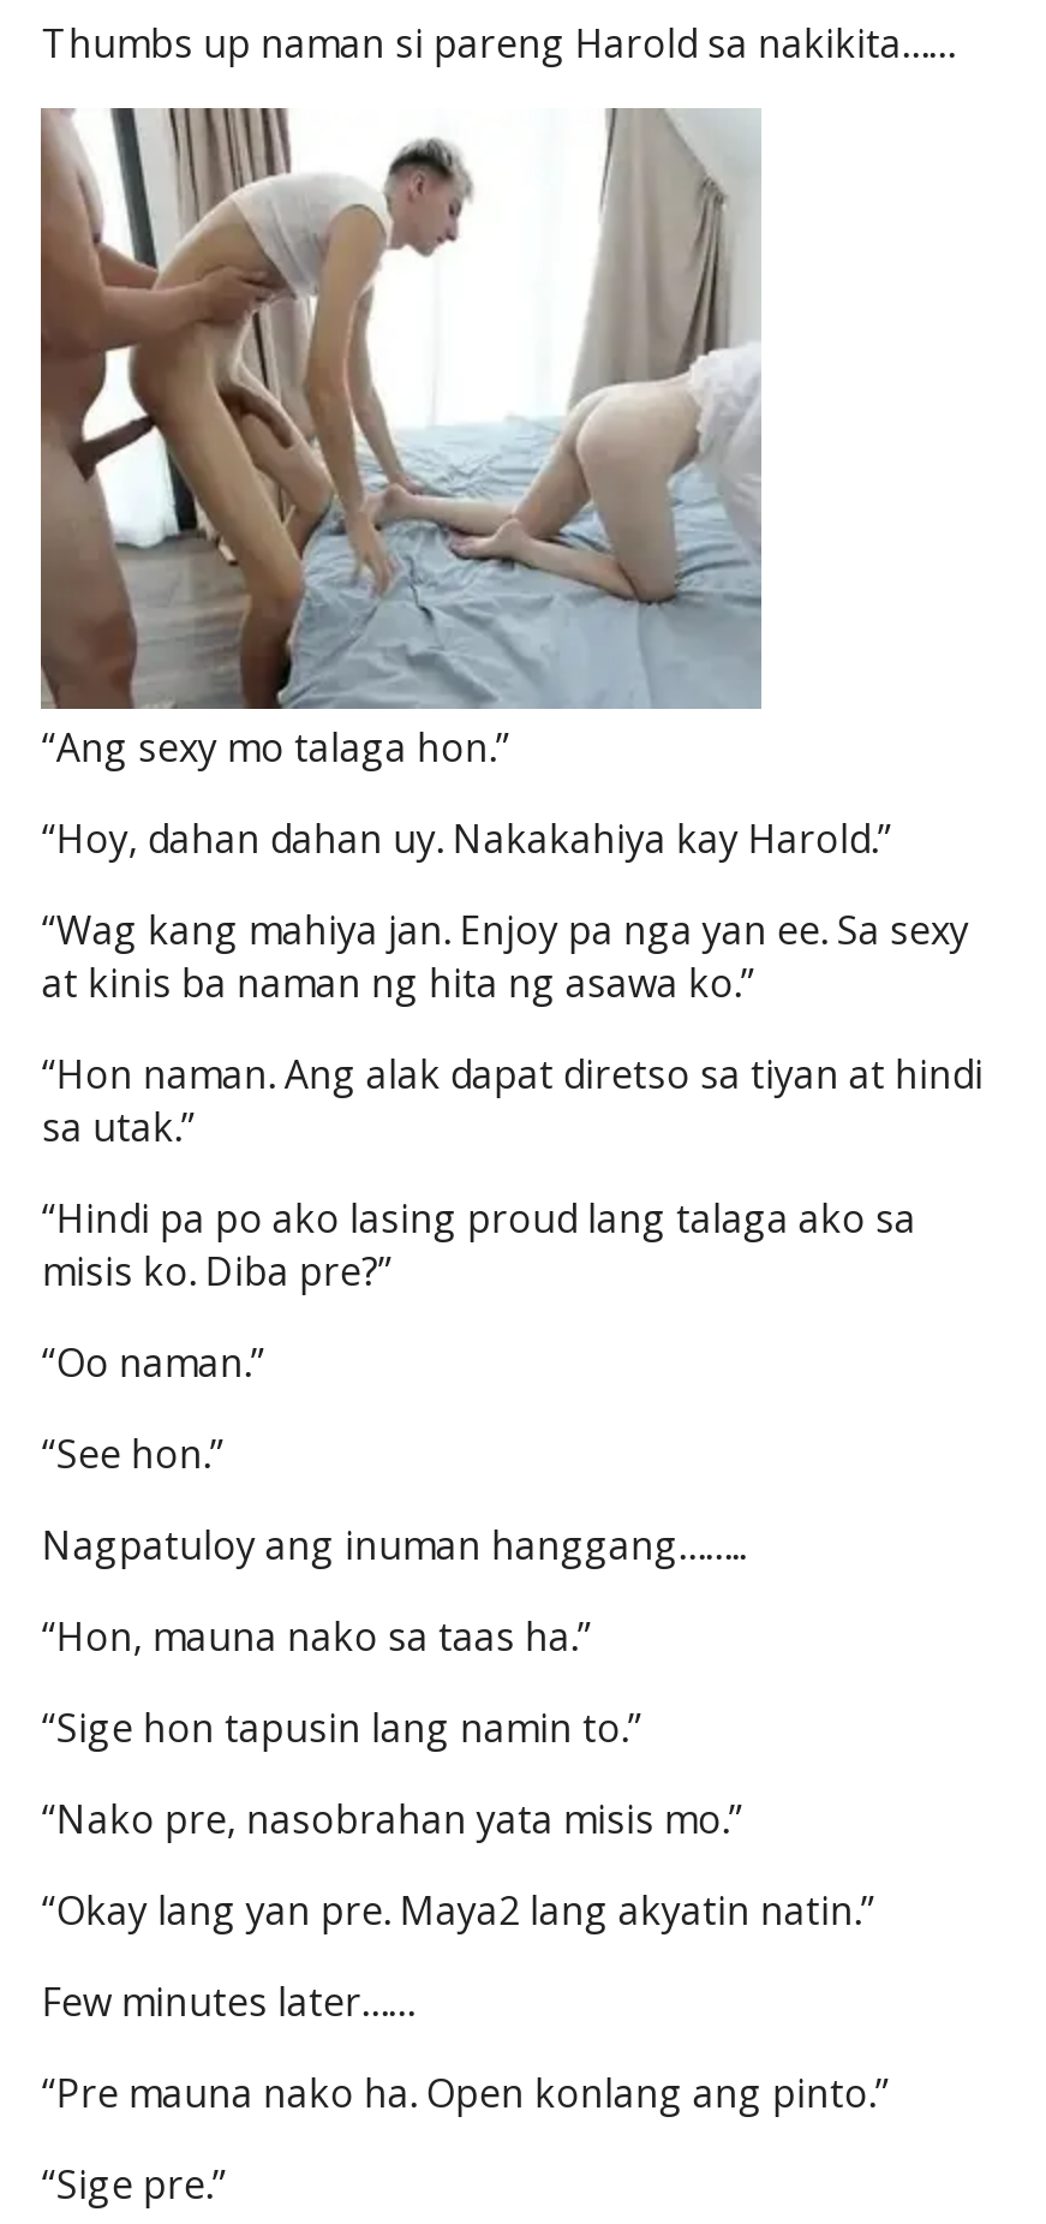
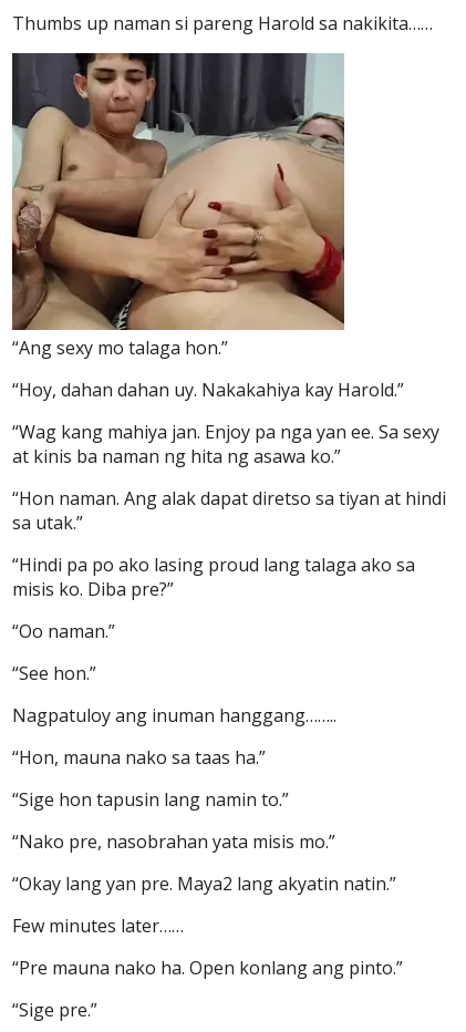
[38,106,764,711] [image] -> [11,52,345,331] [image]

